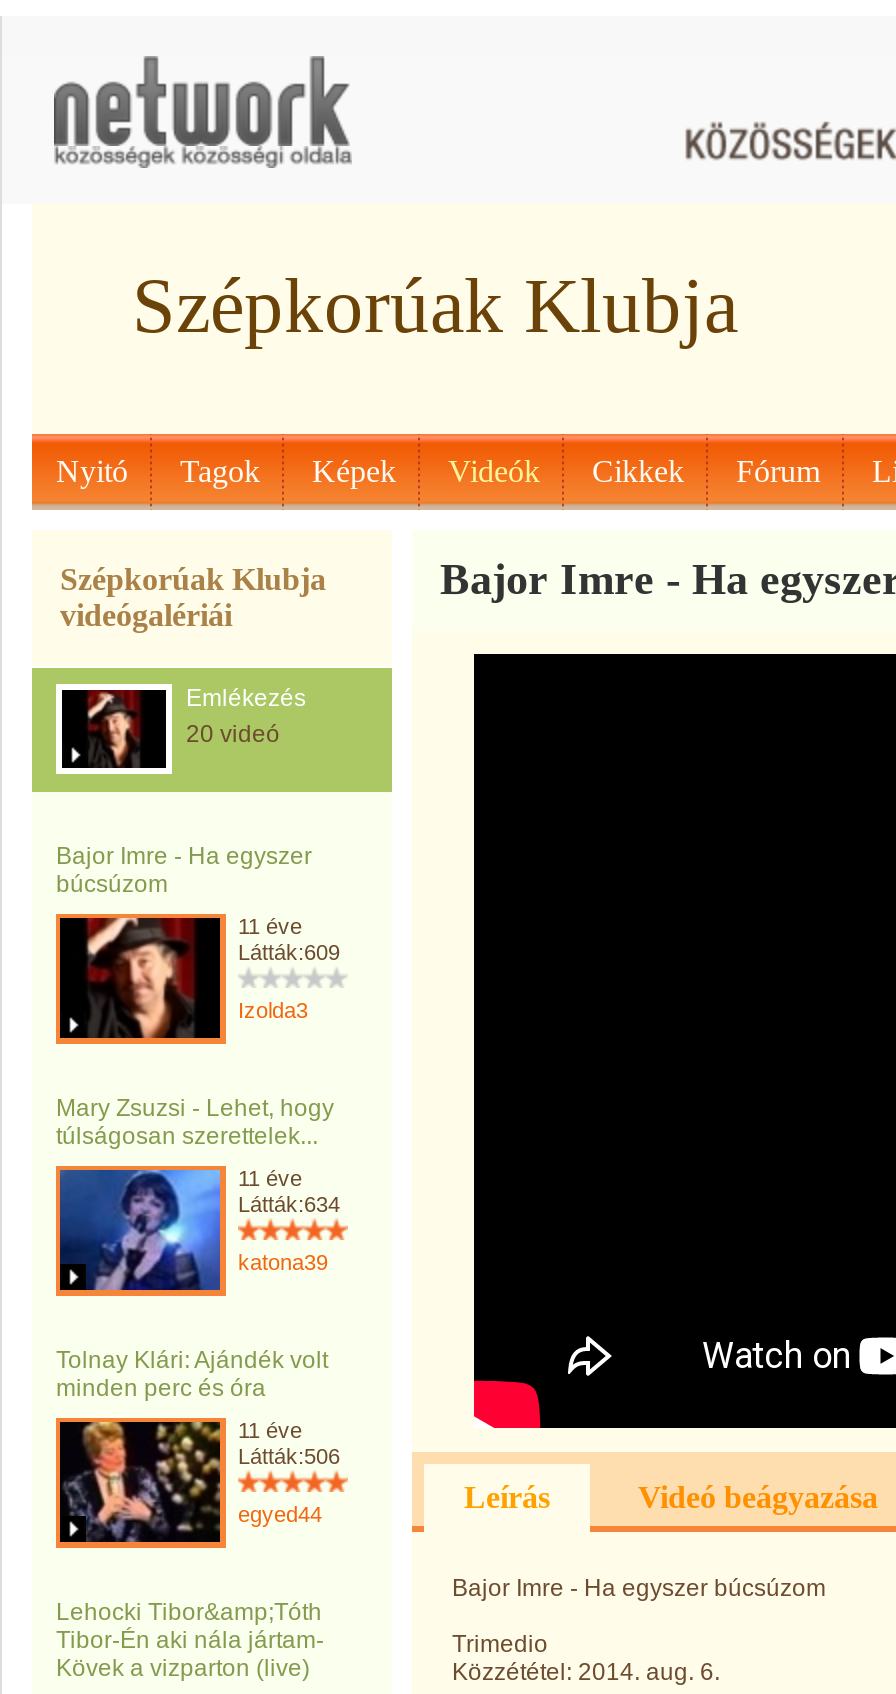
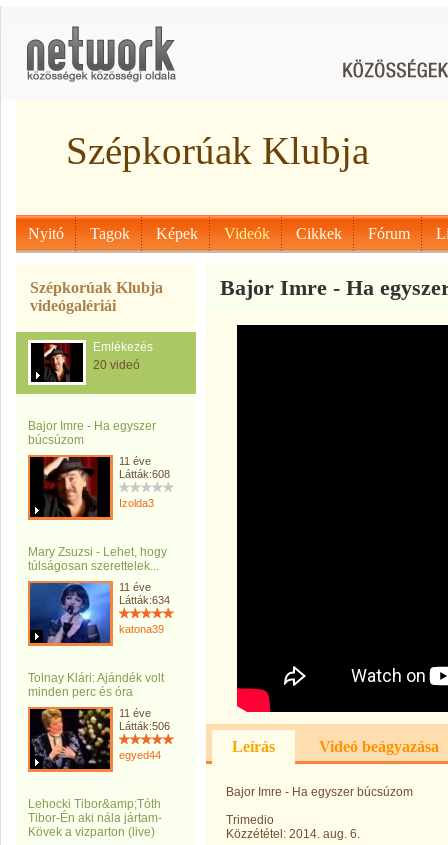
[238,940,340,964] Látták:609 -> [119,468,170,480] Látták:608

